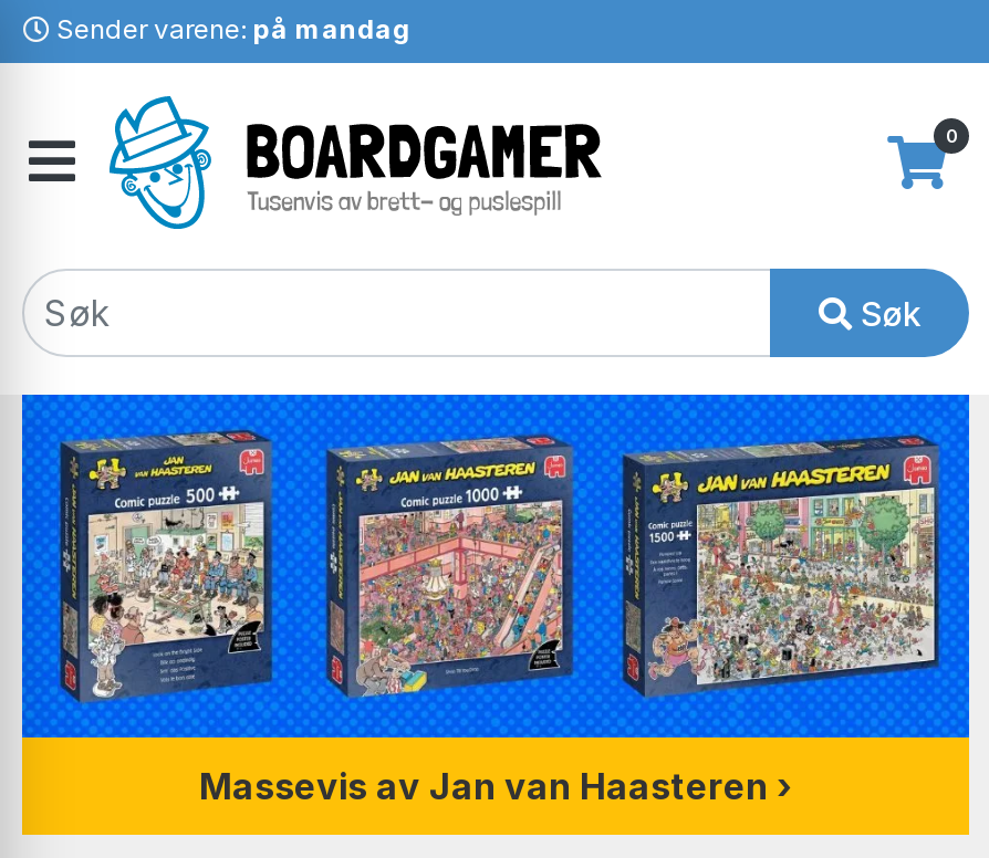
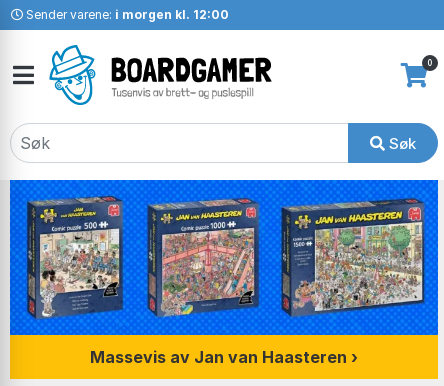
[50,12,410,45] Sender varene: på mandag -> [22,7,228,22] Sender varene: i morgen kl. 12:00

